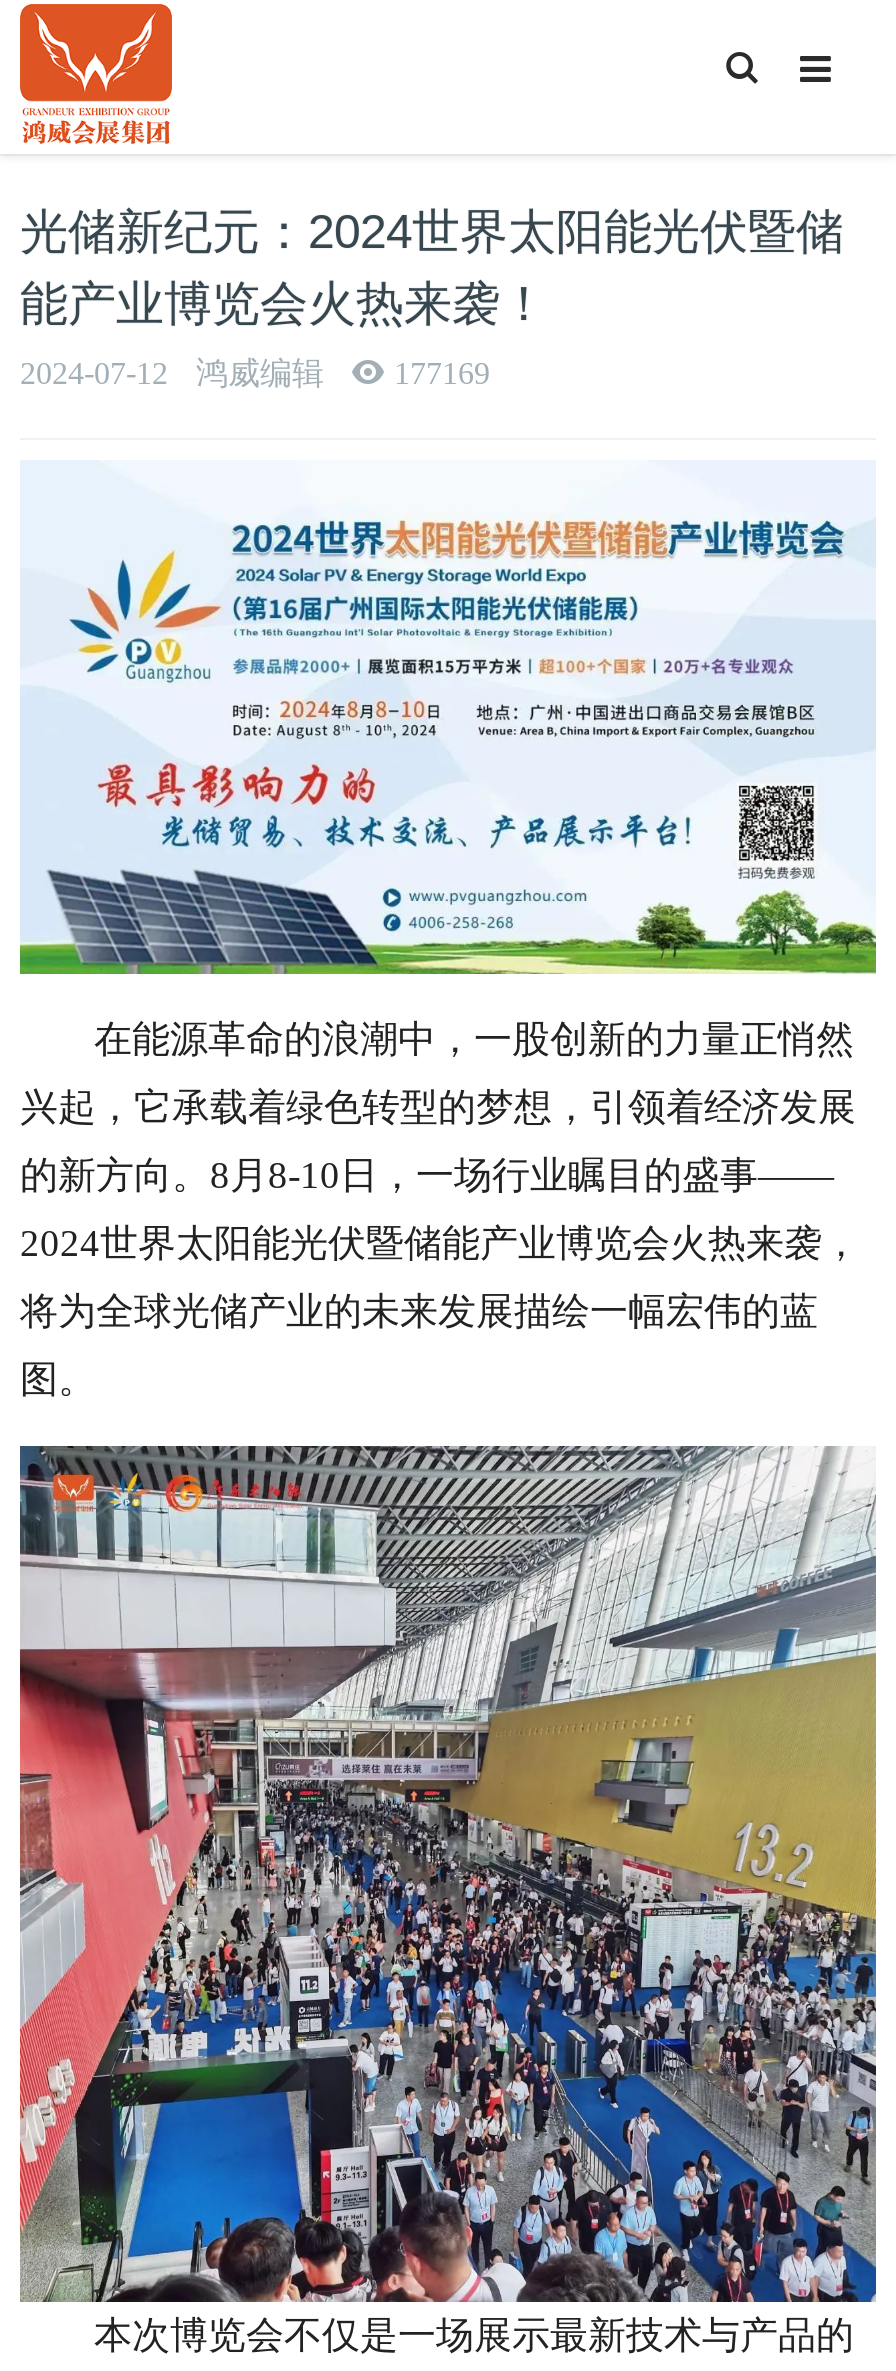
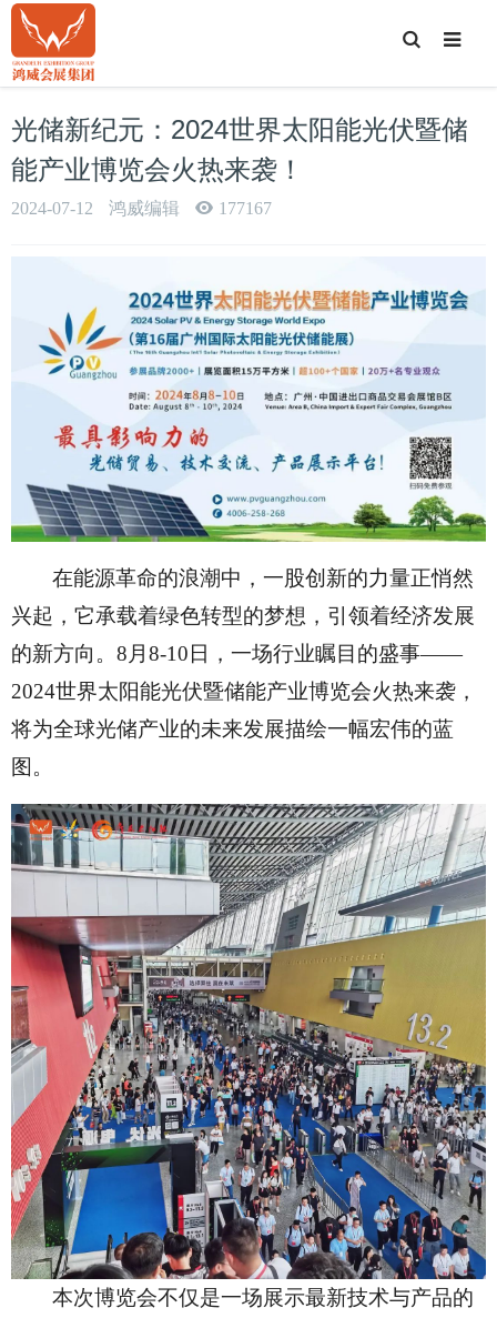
[394,356,490,390] 177169 -> [219,199,272,218] 177167

